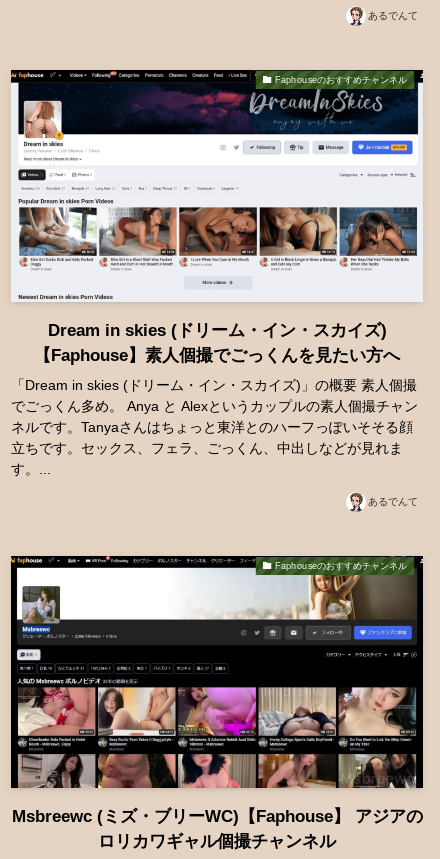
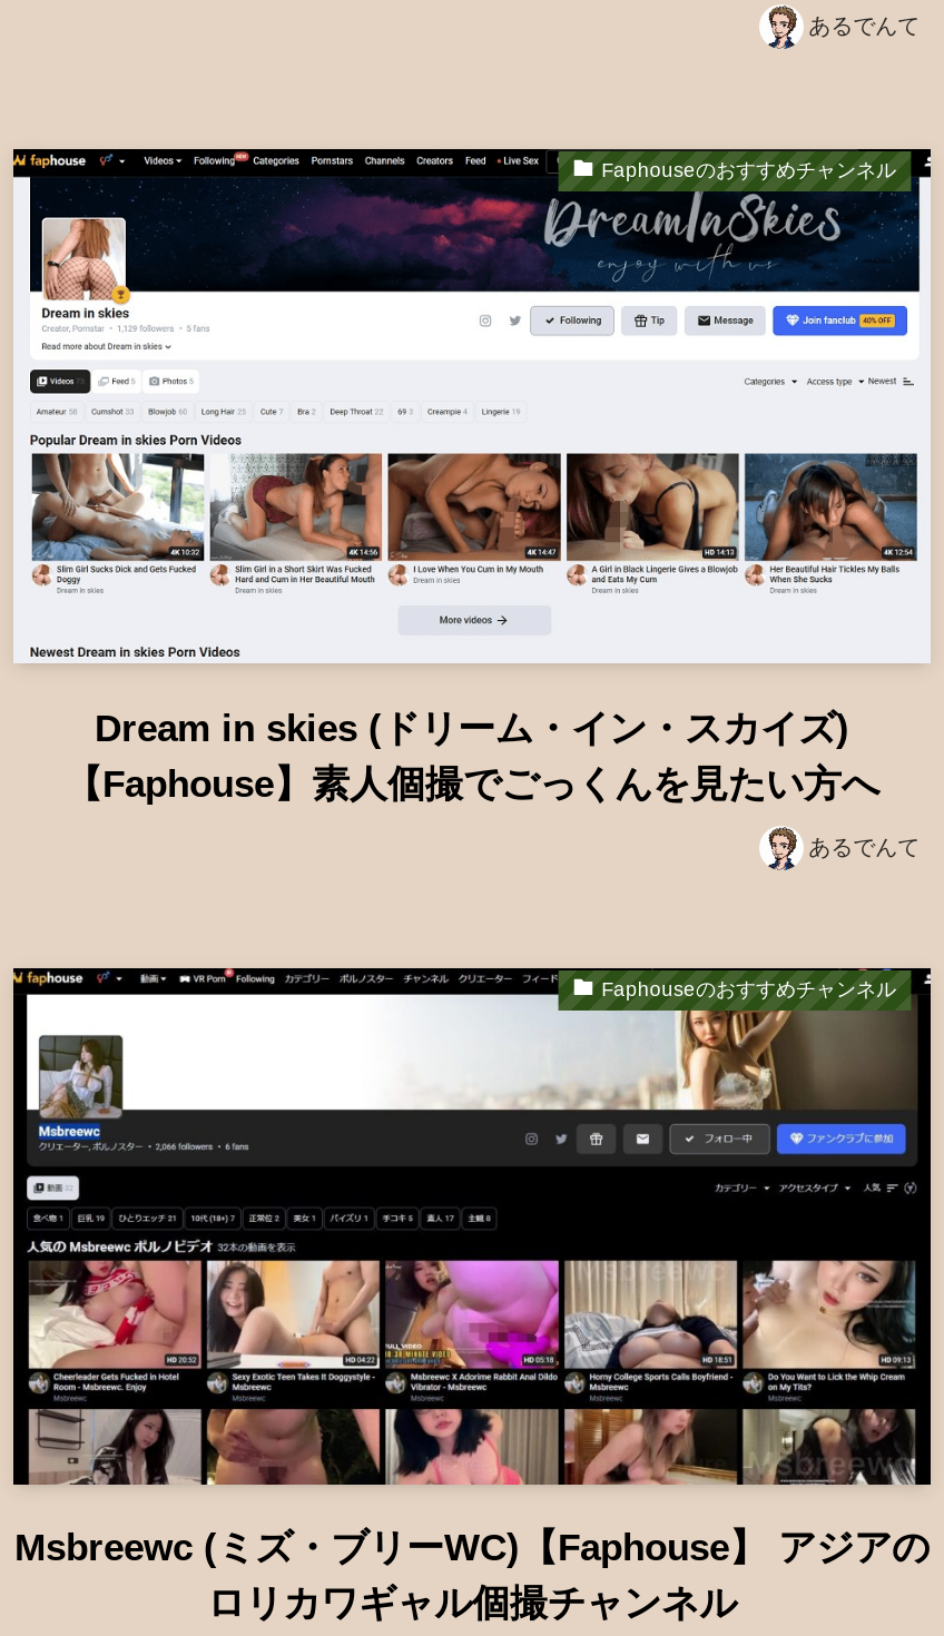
[11,377,418,477] 「Dream in skies (ドリーム・イン・スカイズ)」の概要 素人個撮 | でごっくん多め。 Anya と Alexというカップルの素人個撮チャン | ネルです。Tanyaさんはちょっと東洋とのハーフっぽいそそる顔 | 立ちです。セックス、フェラ、ごっくん、中出しなどが見れま | す。... -> none

